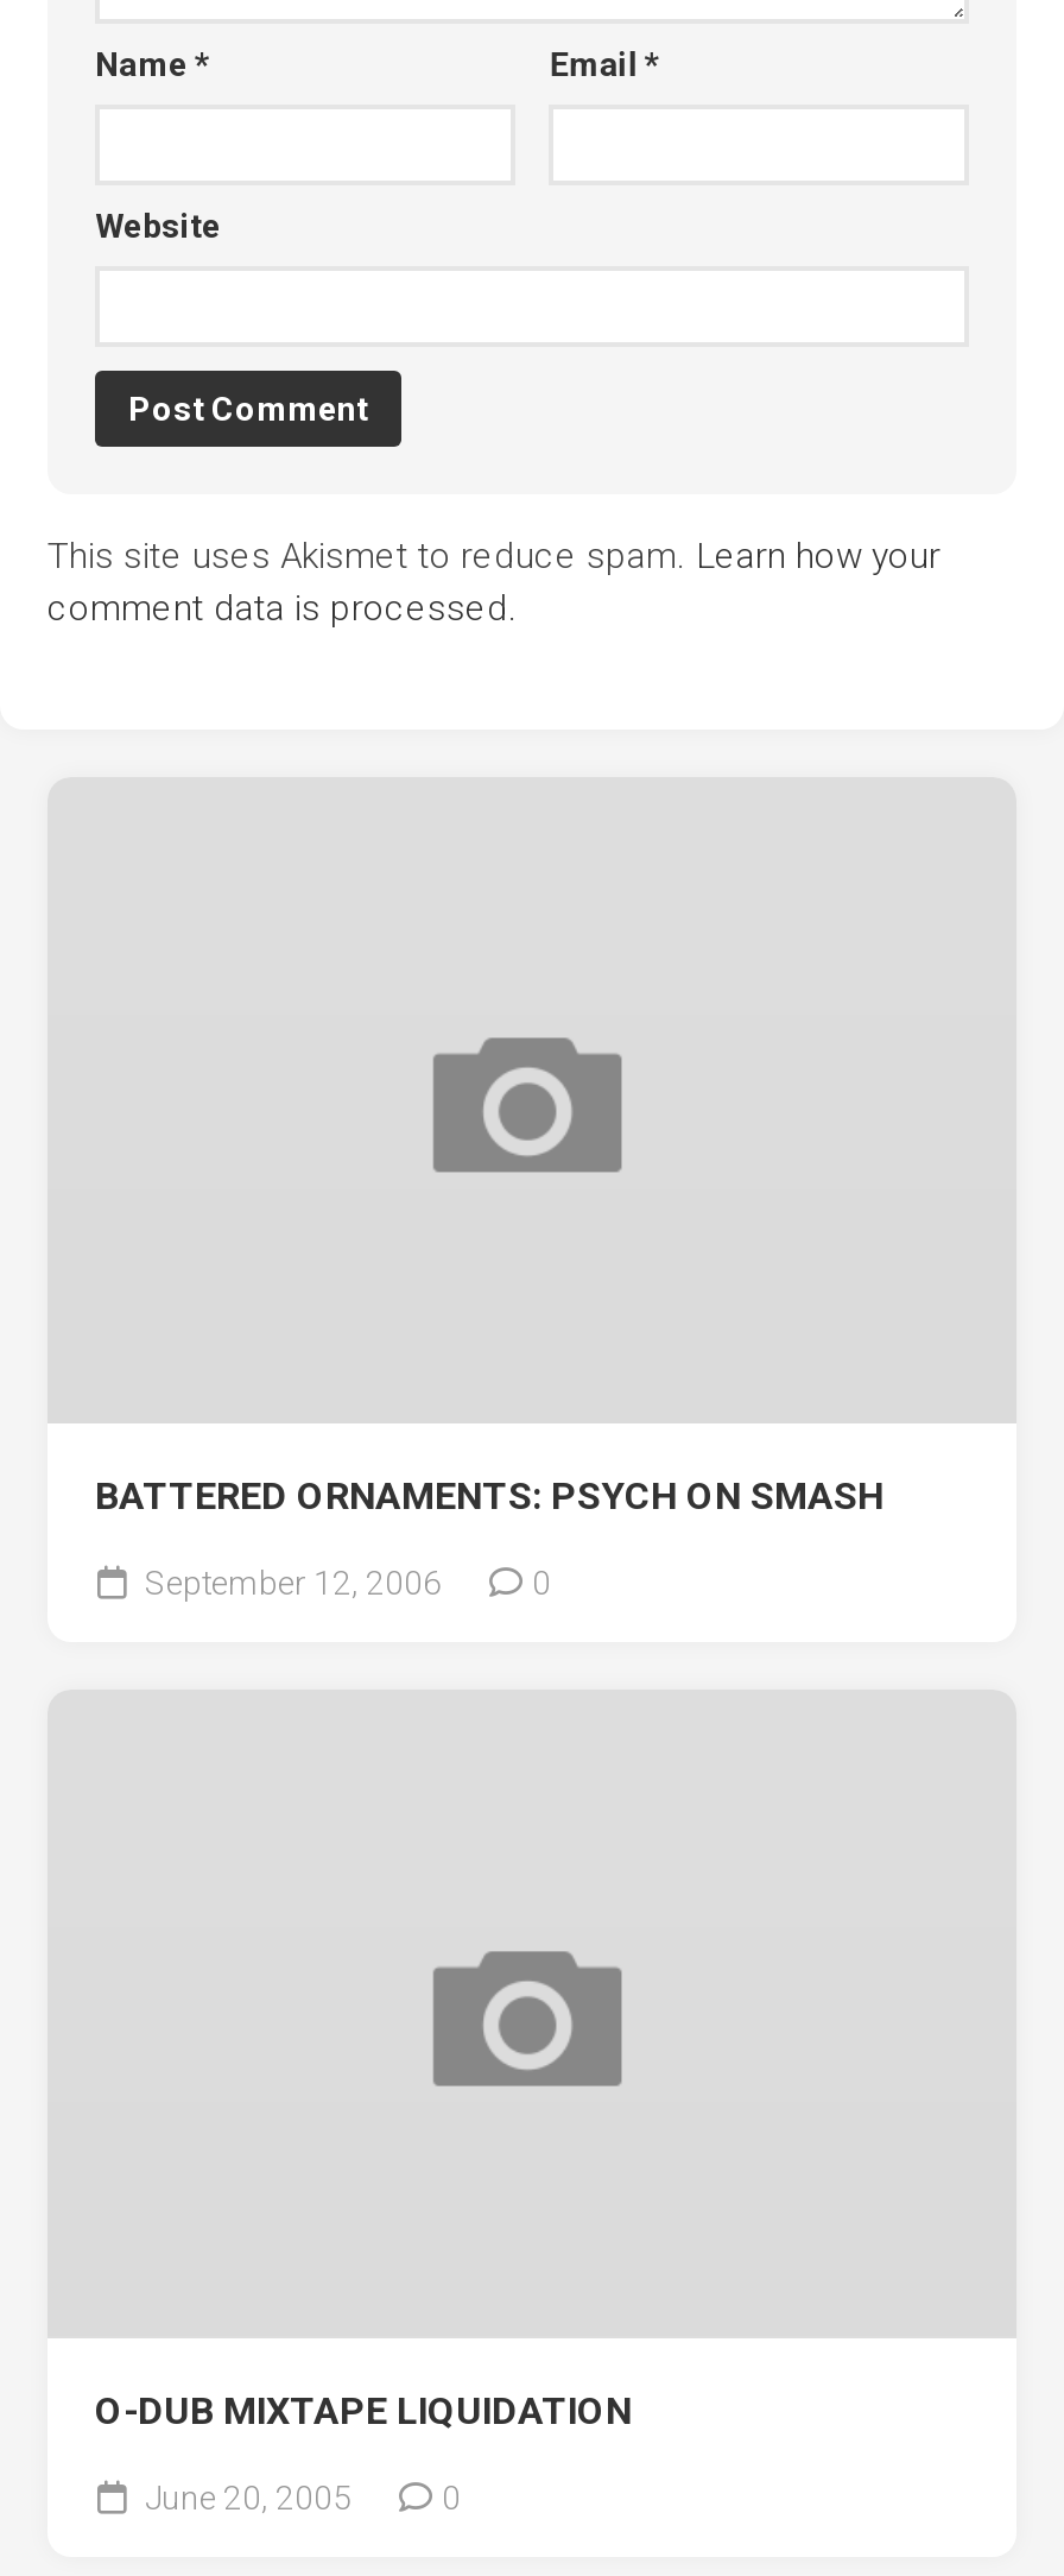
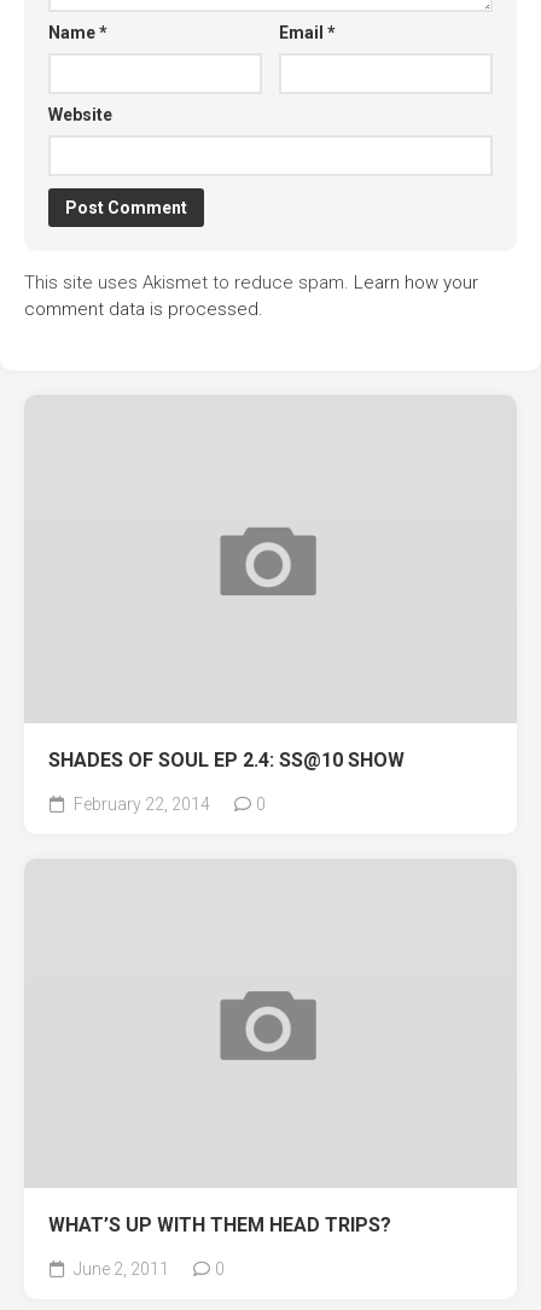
[95,1474,883,1519] BATTERED ORNAMENTS: PSYCH ON SMASH -> [48,749,405,772] SHADES OF SOUL EP 2.4: SS@10 SHOW
[138,1564,442,1602] September 12, 2006 -> [70,795,210,814] February 22, 2014
[95,2387,632,2432] O-DUB MIXTAPE LIQUIDATION -> [48,1213,391,1236] WHAT’S UP WITH THEM HEAD TRIPS?
[138,2477,351,2515] June 20, 2005 -> [70,1259,169,1278] June 2, 2011

